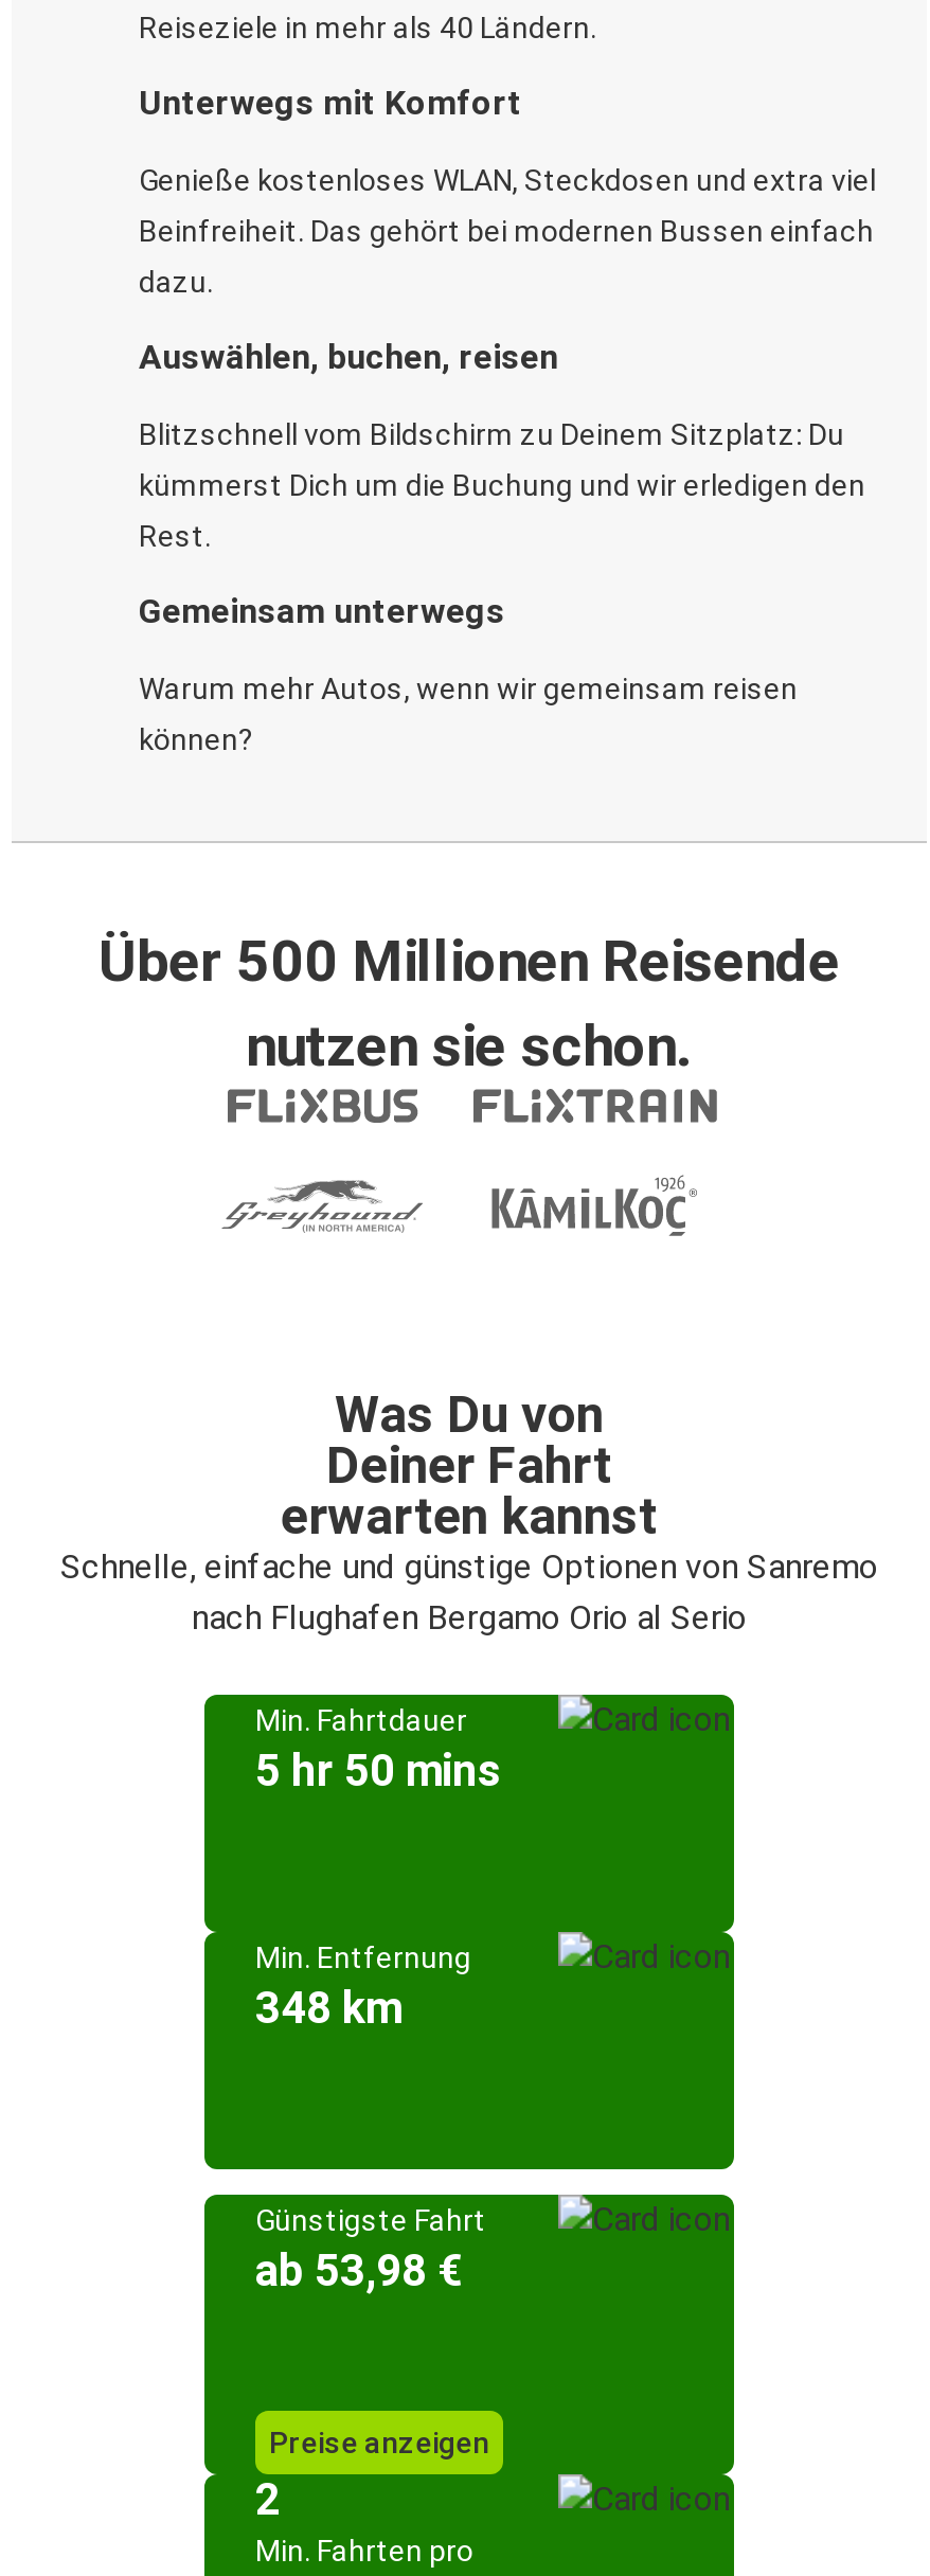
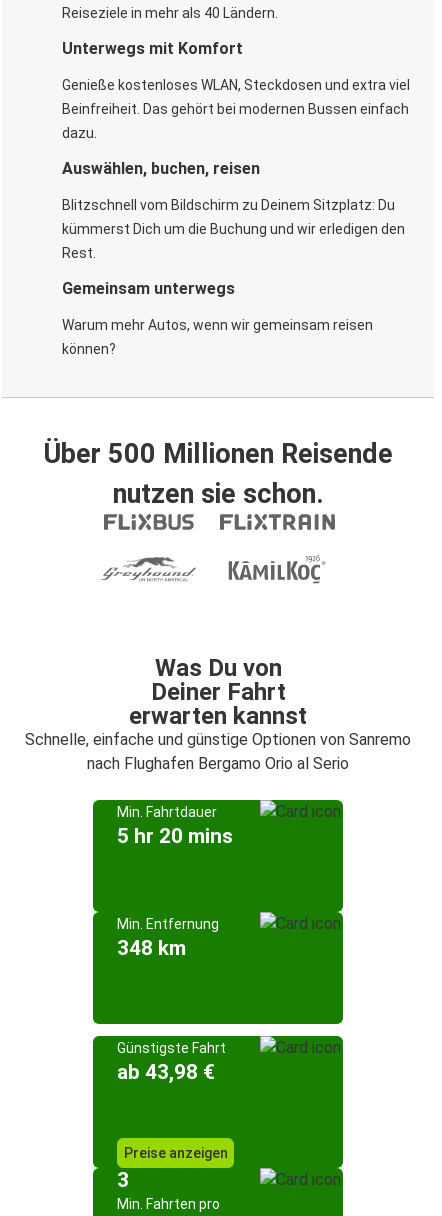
[255,1746,501,1796] 5 hr 50 mins -> [117,824,233,848] 5 hr 20 mins
[255,2246,463,2296] ab 53,98 € -> [117,1060,215,1084] ab 43,98 €
[255,2474,281,2525] 2 -> [117,1168,129,1192] 3

